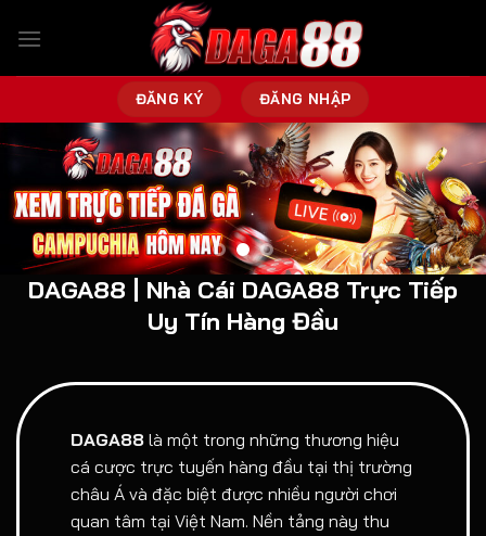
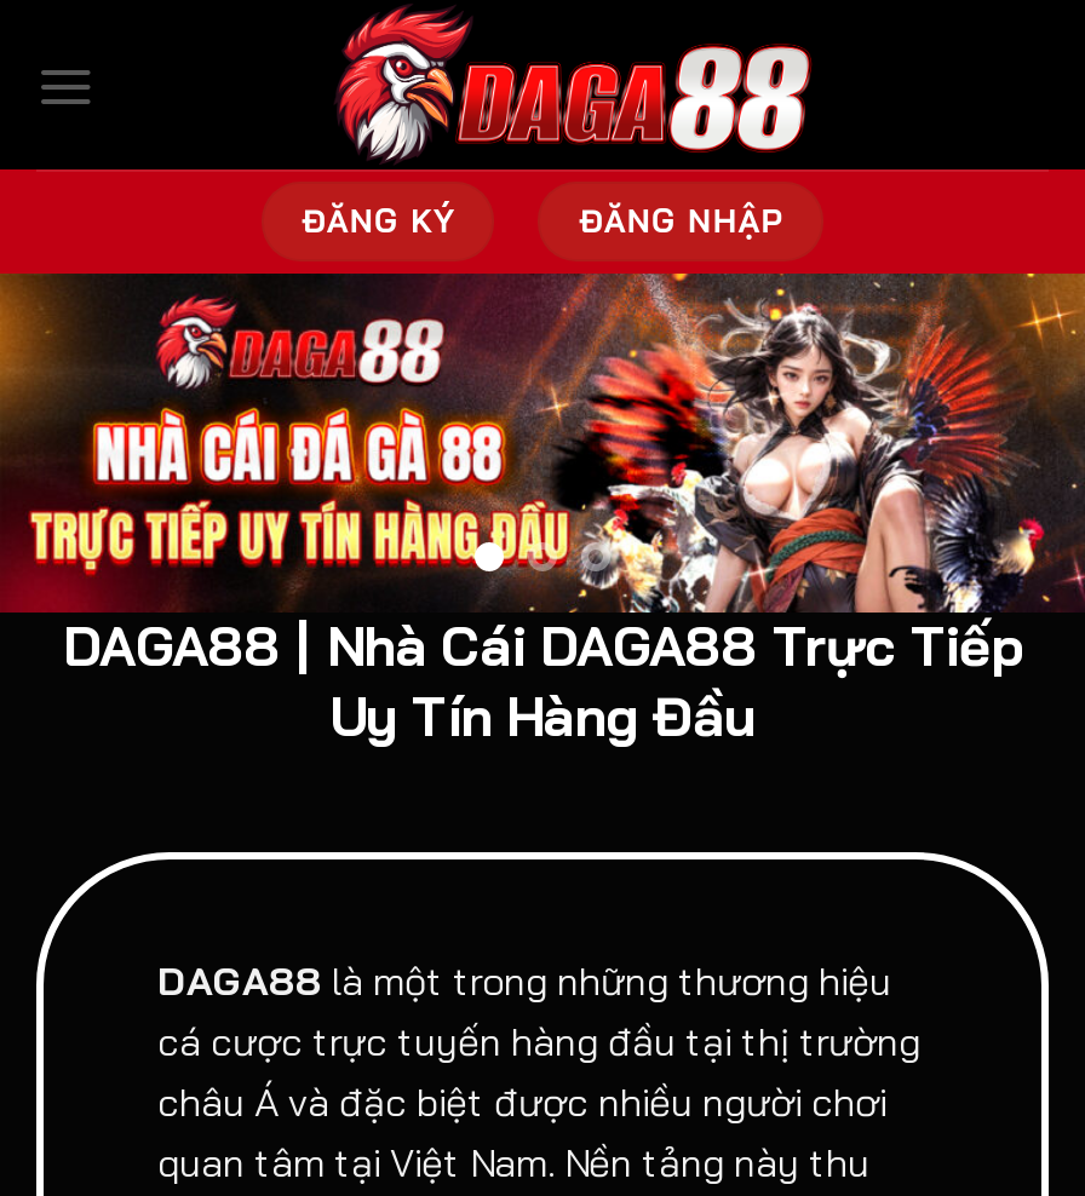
[3,122,483,276] [image] -> [7,271,1078,615] [image]

